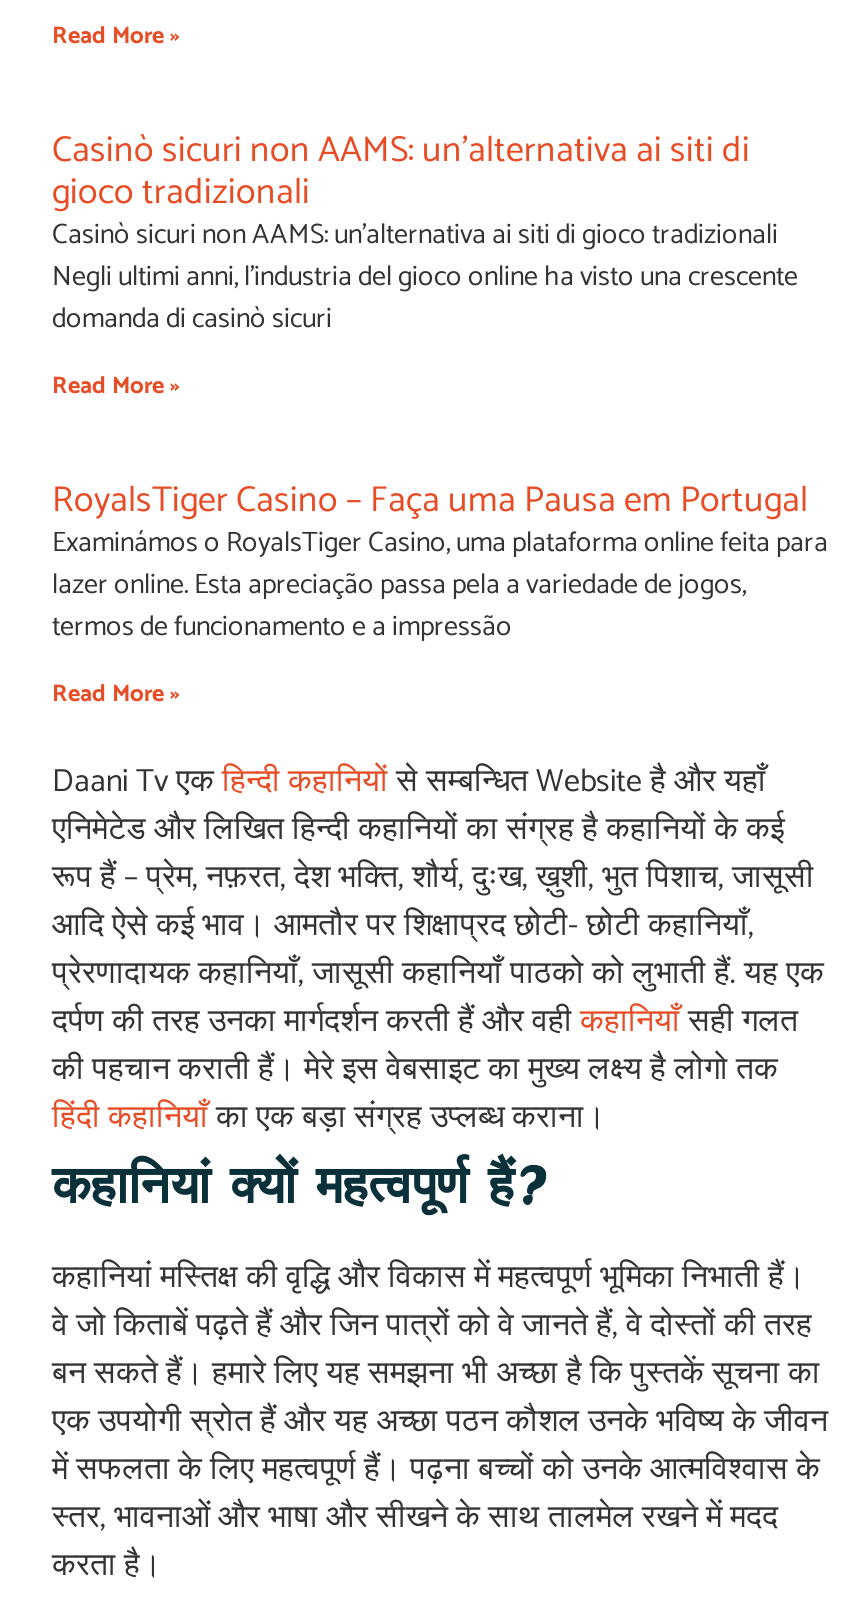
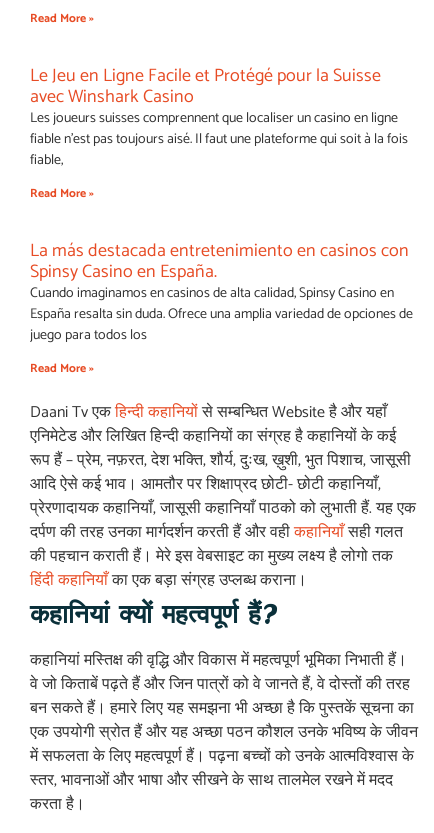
[52,121,798,343] Casinò sicuri non AAMS: un’alternativa ai siti di | gioco tradizionali | Casinò sicuri non AAMS: un’alternativa ai siti di gioco tradizionali | Negli ultimi anni, l’industria del gioco online ha visto una crescente | domanda di casinò sicuri -> [30,61,408,172] Le Jeu en Ligne Facile et Protégé pour la Suisse | avec Winshark Casino | Les joueurs suisses comprennent que localiser un casino en ligne | fiable n’est pas toujours aisé. Il faut une plateforme qui soit à la fois | fiable,
[52,471,828,651] RoyalsTiger Casino – Faça uma Pausa em Portugal | Examinámos o RoyalsTiger Casino, uma plataforma online feita para | lazer online. Esta apreciação passa pela a variedade de jogos, | termos de funcionamento e a impressão -> [30,236,413,347] La más destacada entretenimiento en casinos con | Spinsy Casino en España. | Cuando imaginamos en casinos de alta calidad, Spinsy Casino en | España resalta sin duda. Ofrece una amplia variedad de opciones de | juego para todos los

